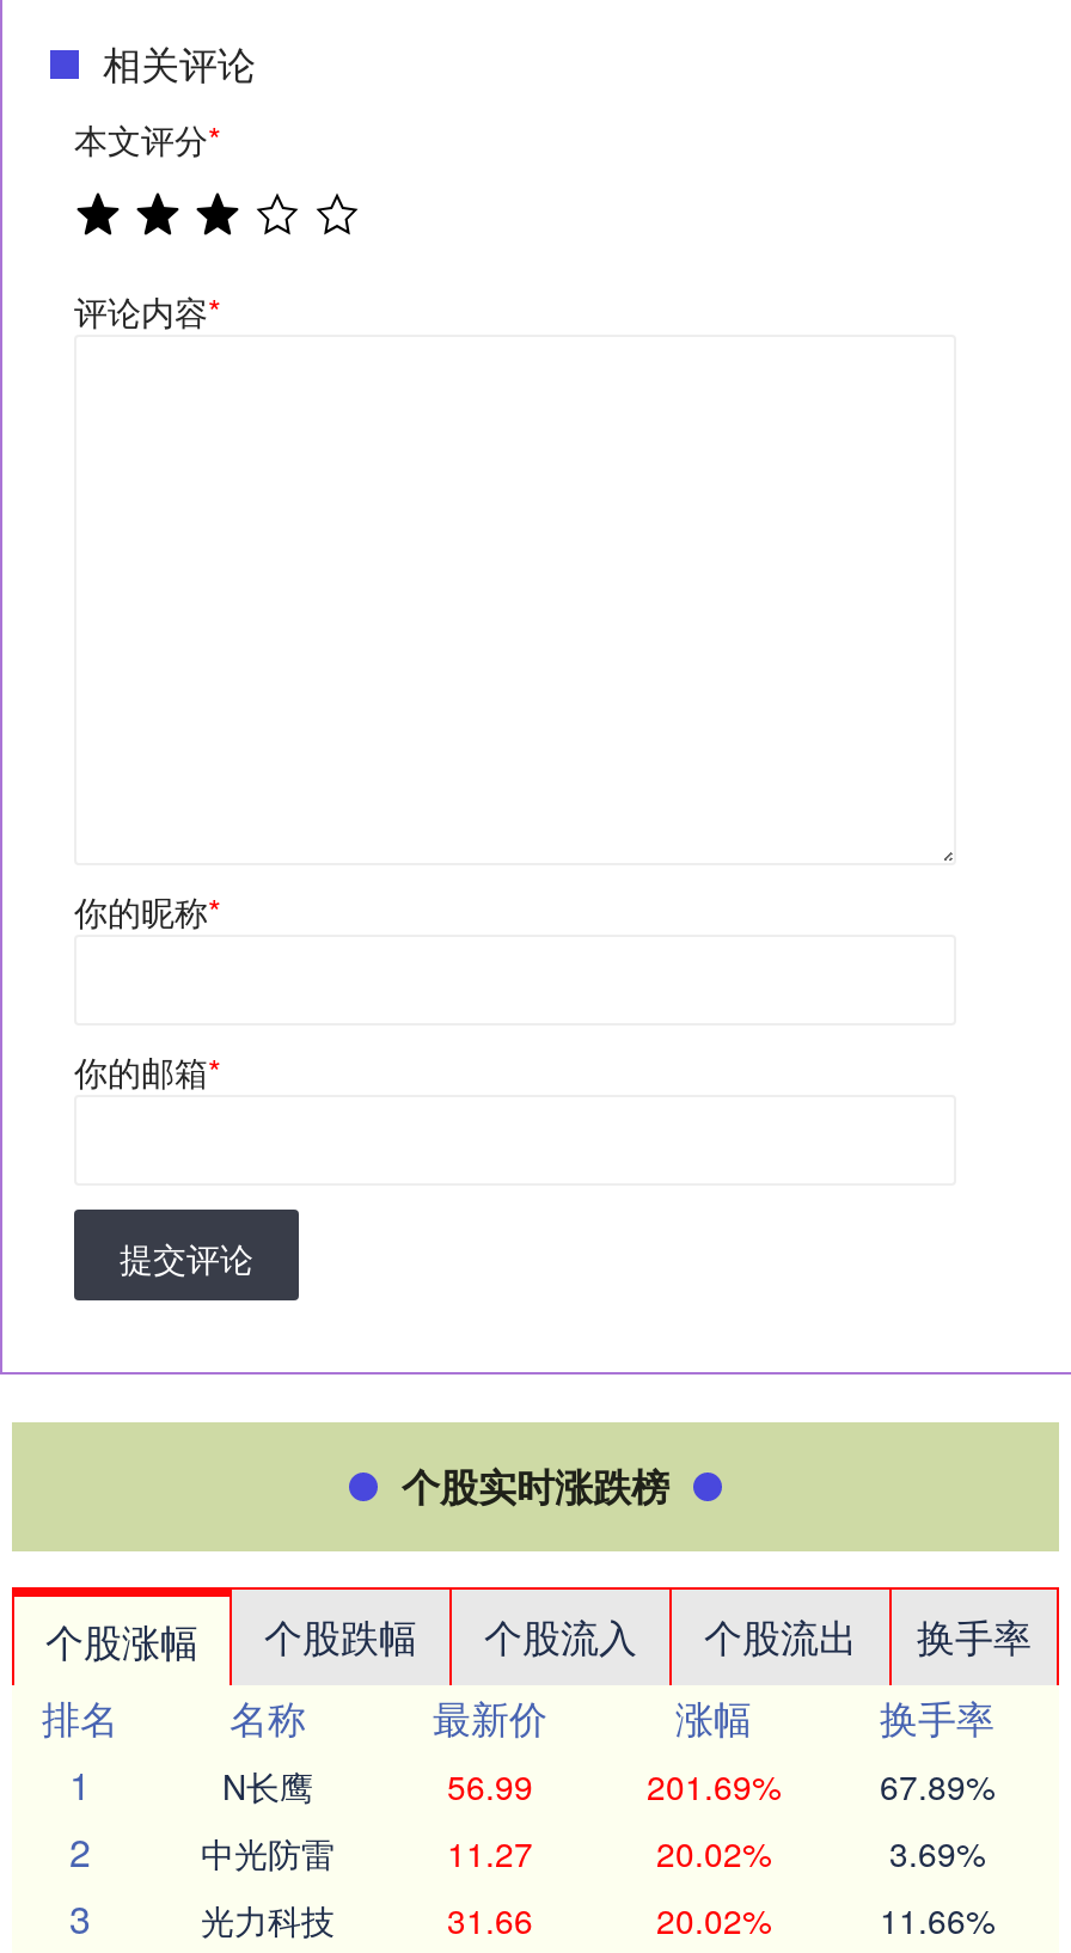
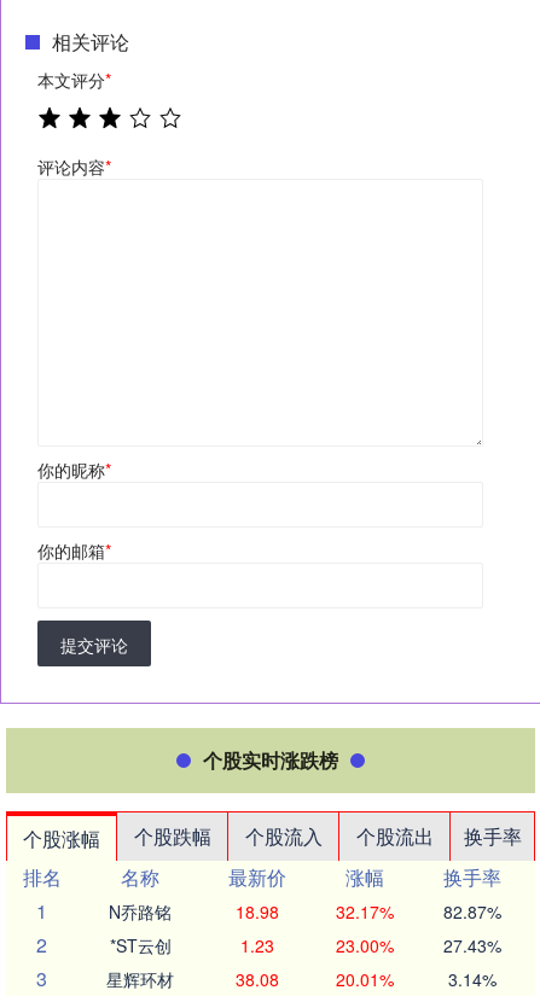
[222,1761,994,1809] N长鹰 | 56.99 | 201.69% | 67.89% -> [109,899,501,923] N乔路铭 | 18.98 | 32.17% | 82.87%
[201,1828,985,1876] 中光防雷 | 11.27 | 20.02% | 3.69% -> [109,933,501,957] *ST云创 | 1.23 | 23.00% | 27.43%
[201,1895,994,1943] 光力科技 | 31.66 | 20.02% | 11.66% -> [106,967,496,991] 星辉环材 | 38.08 | 20.01% | 3.14%

